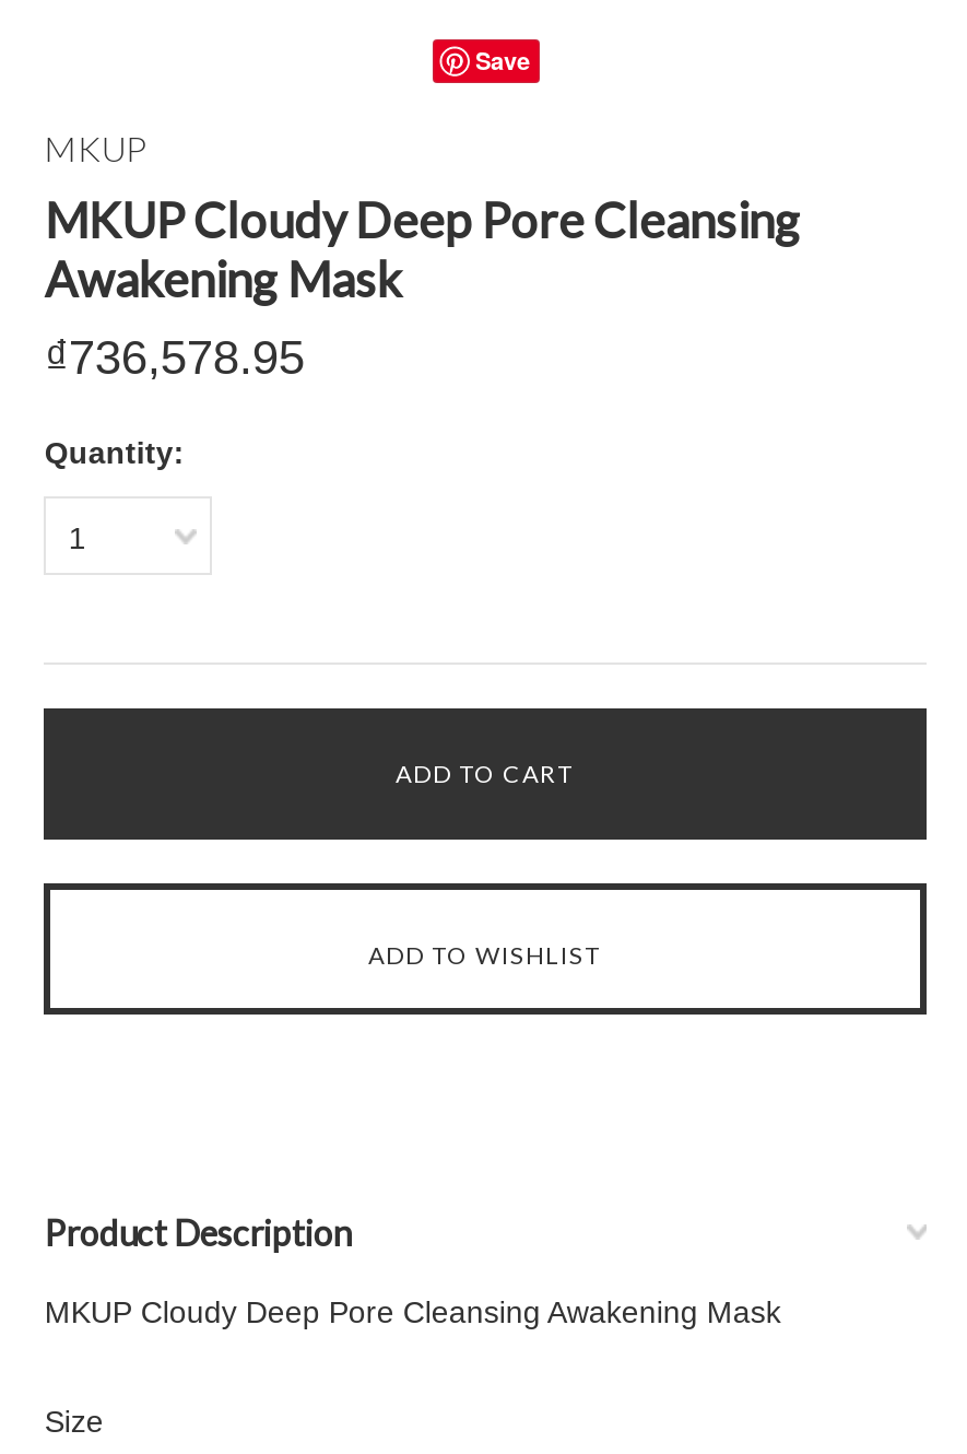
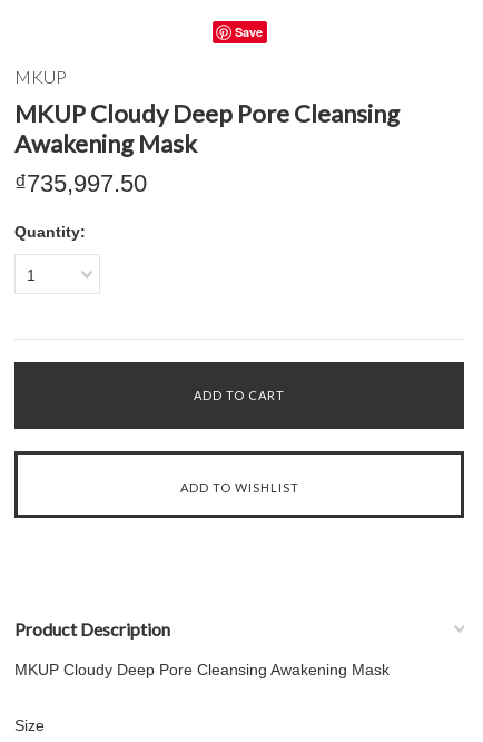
[45,330,305,385] ₫736,578.95 -> [15,169,147,197] ₫735,997.50

